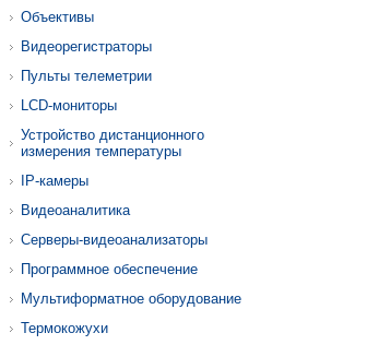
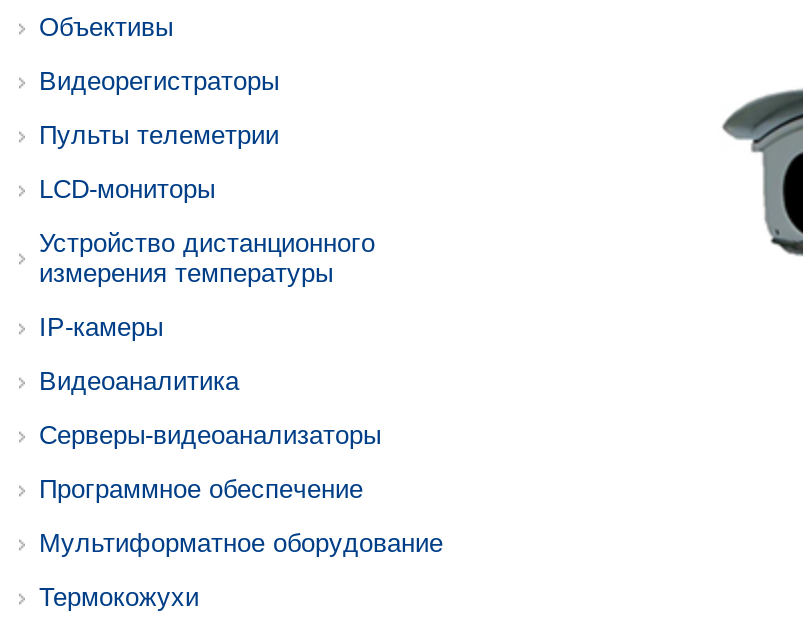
none -> [721,88,797,258] [image]

